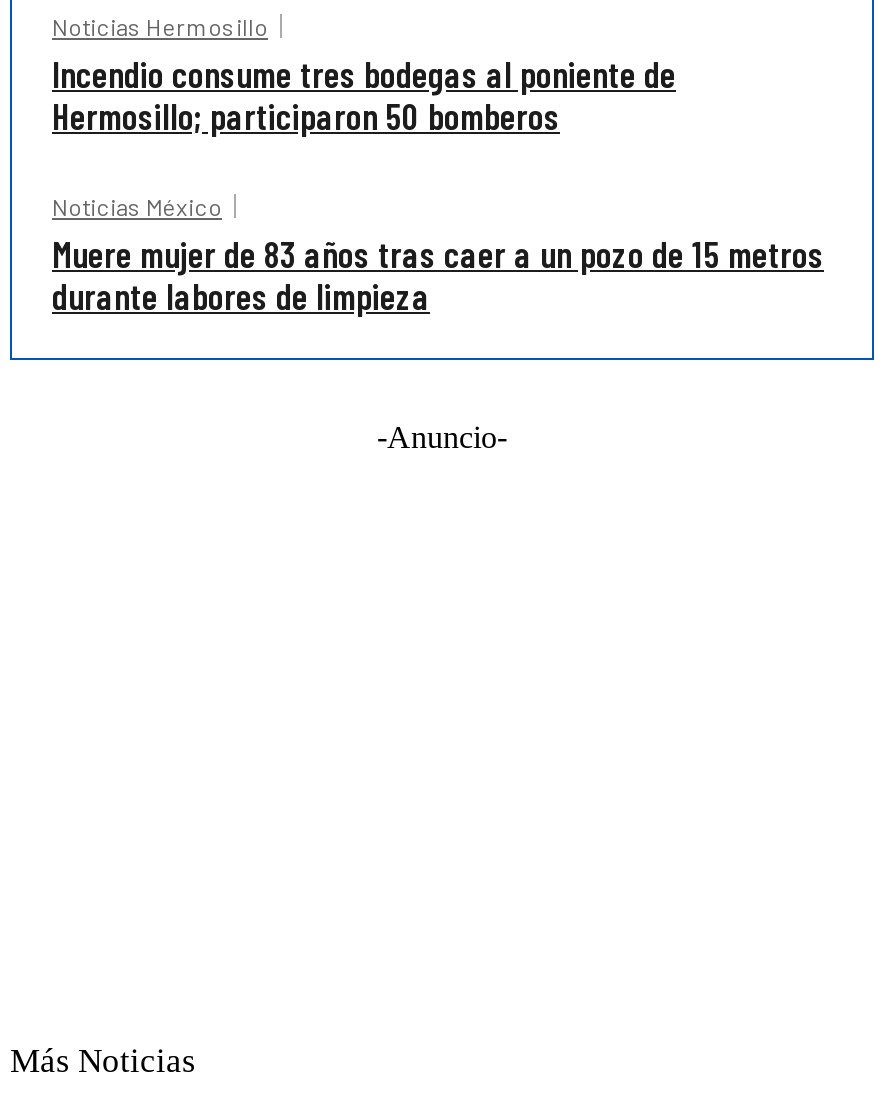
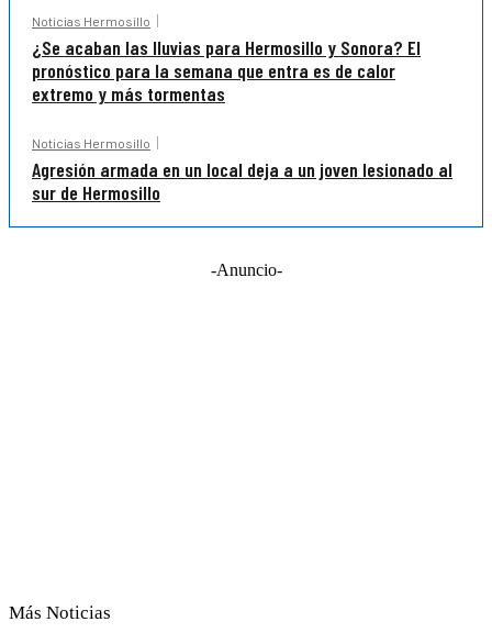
[52,52,676,138] Incendio consume tres bodegas al poniente de | Hermosillo; participaron 50 bomberos -> [32,35,421,106] ¿Se acaban las lluvias para Hermosillo y Sonora? El | pronóstico para la semana que entra es de calor | extremo y más tormentas
[52,192,824,318] Noticias México | Muere mujer de 83 años tras caer a un pozo de 15 metros | durante labores de limpieza -> [32,135,452,205] Noticias Hermosillo | Agresión armada en un local deja a un joven lesionado al | sur de Hermosillo

